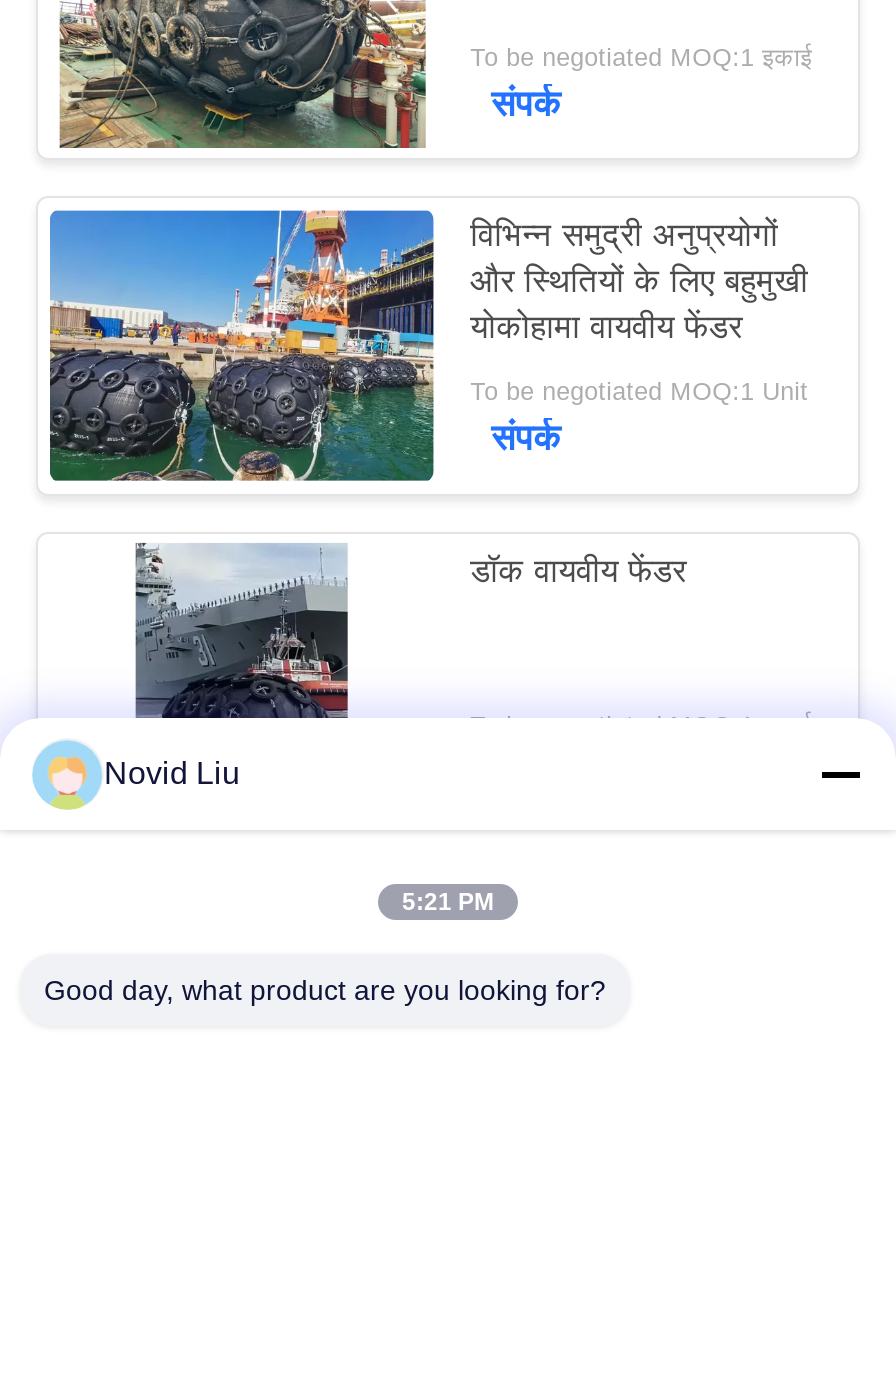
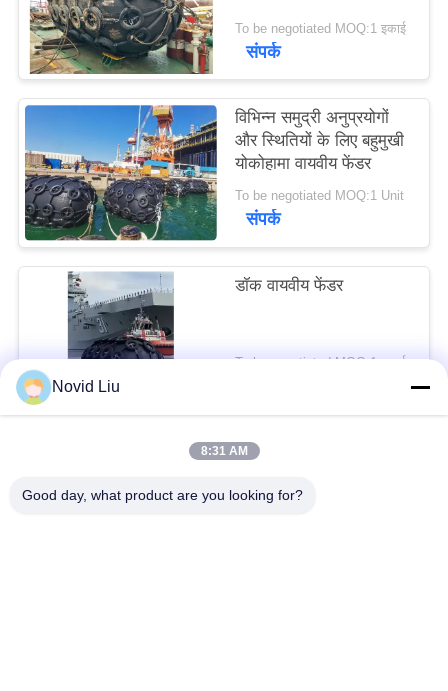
[402,888,494,916] 5:21 PM -> [200,444,247,458] 8:31 AM

